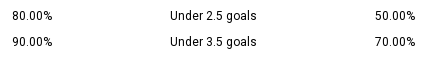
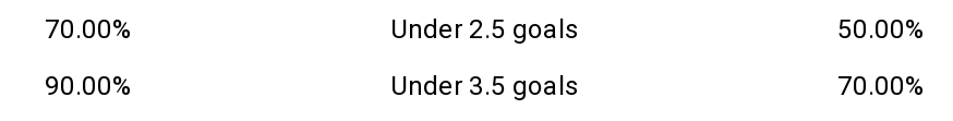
[11,9,51,23] 80.00% -> [45,15,132,45] 70.00%

